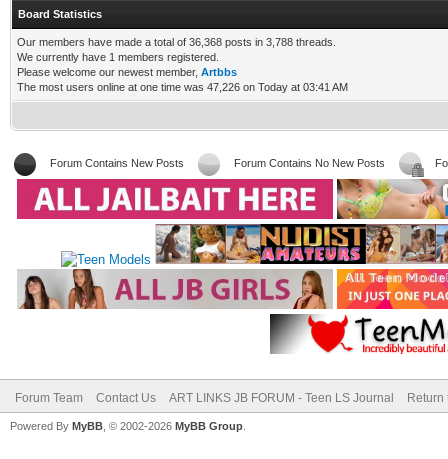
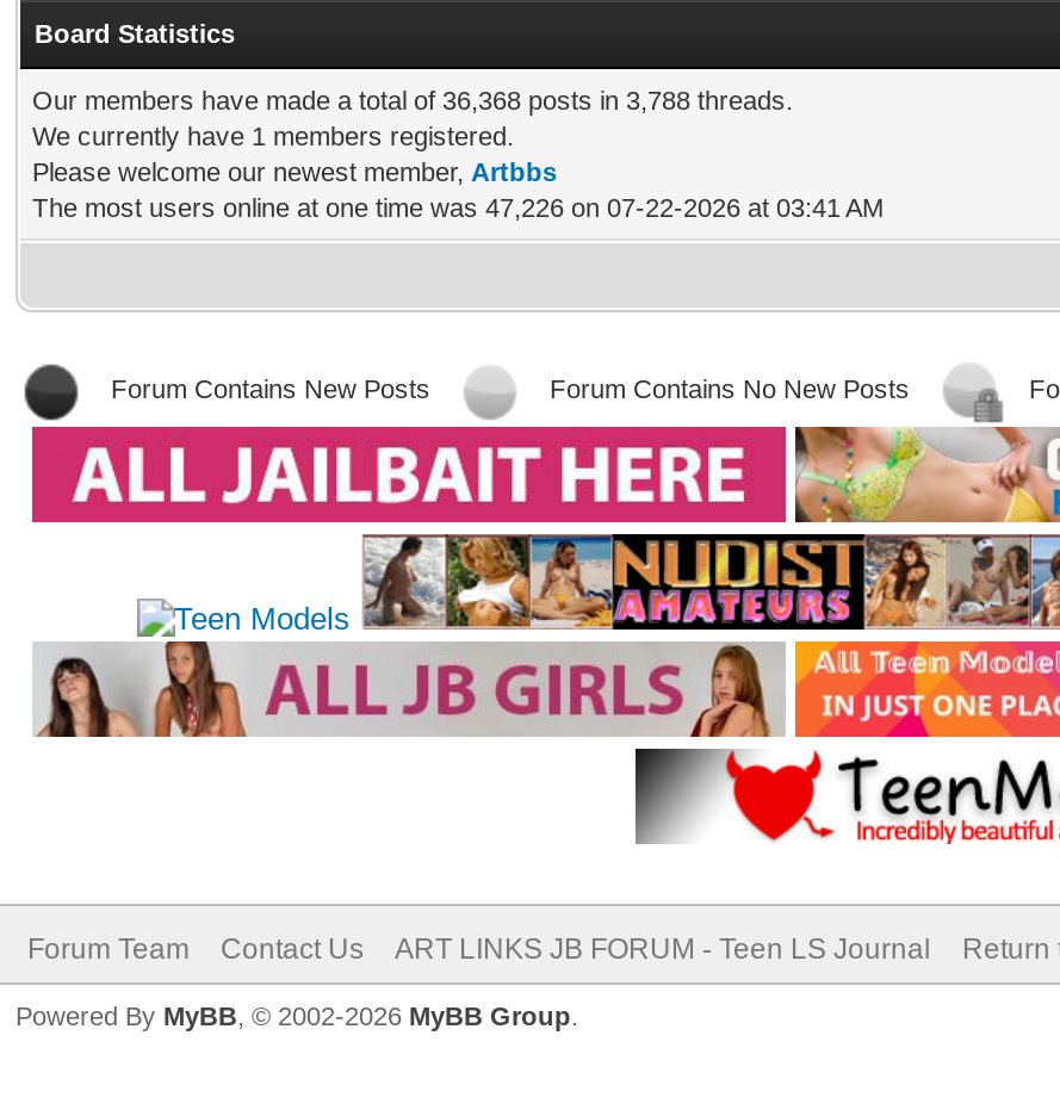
[17,81,348,93] The most users online at one time was 47,226 on Today at 03:41 AM -> [32,193,884,222] The most users online at one time was 47,226 on 07-22-2026 at 03:41 AM

